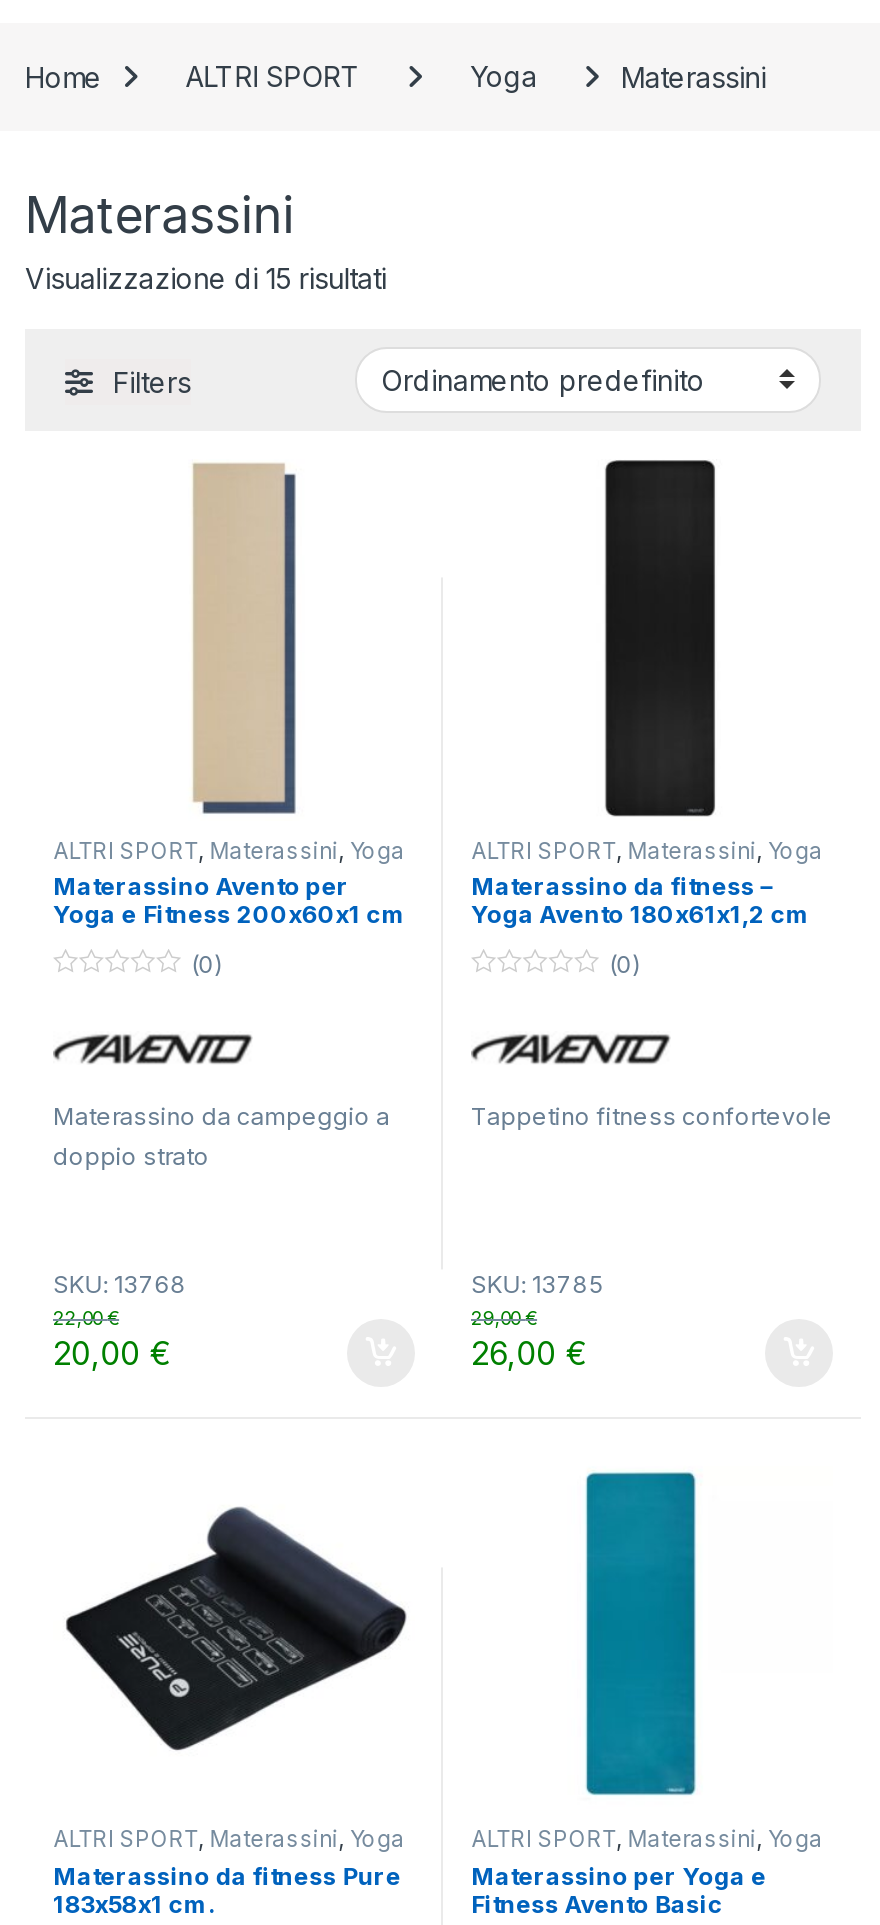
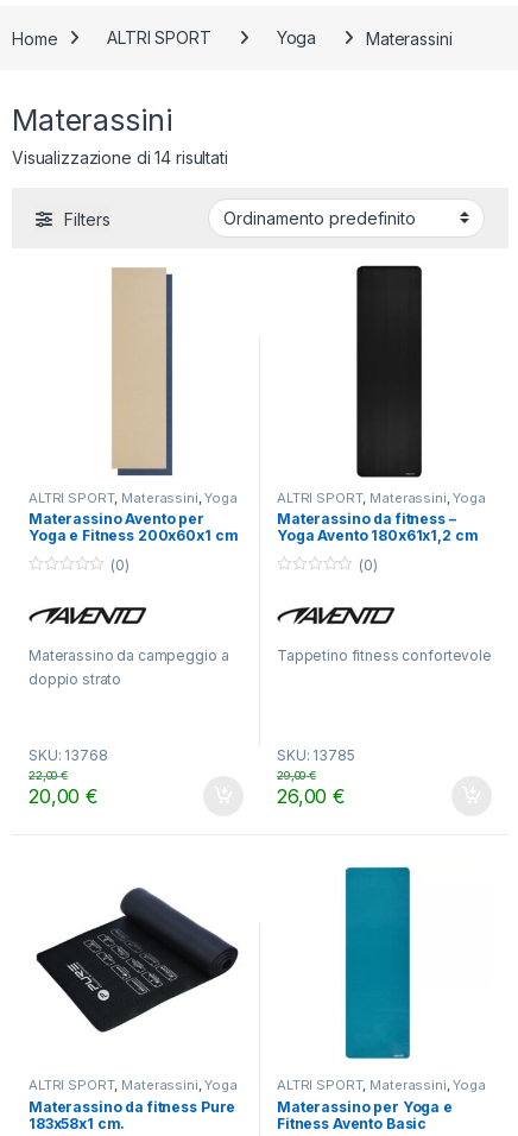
[25,261,386,295] Visualizzazione di 15 risultati -> [12,147,228,168] Visualizzazione di 14 risultati

